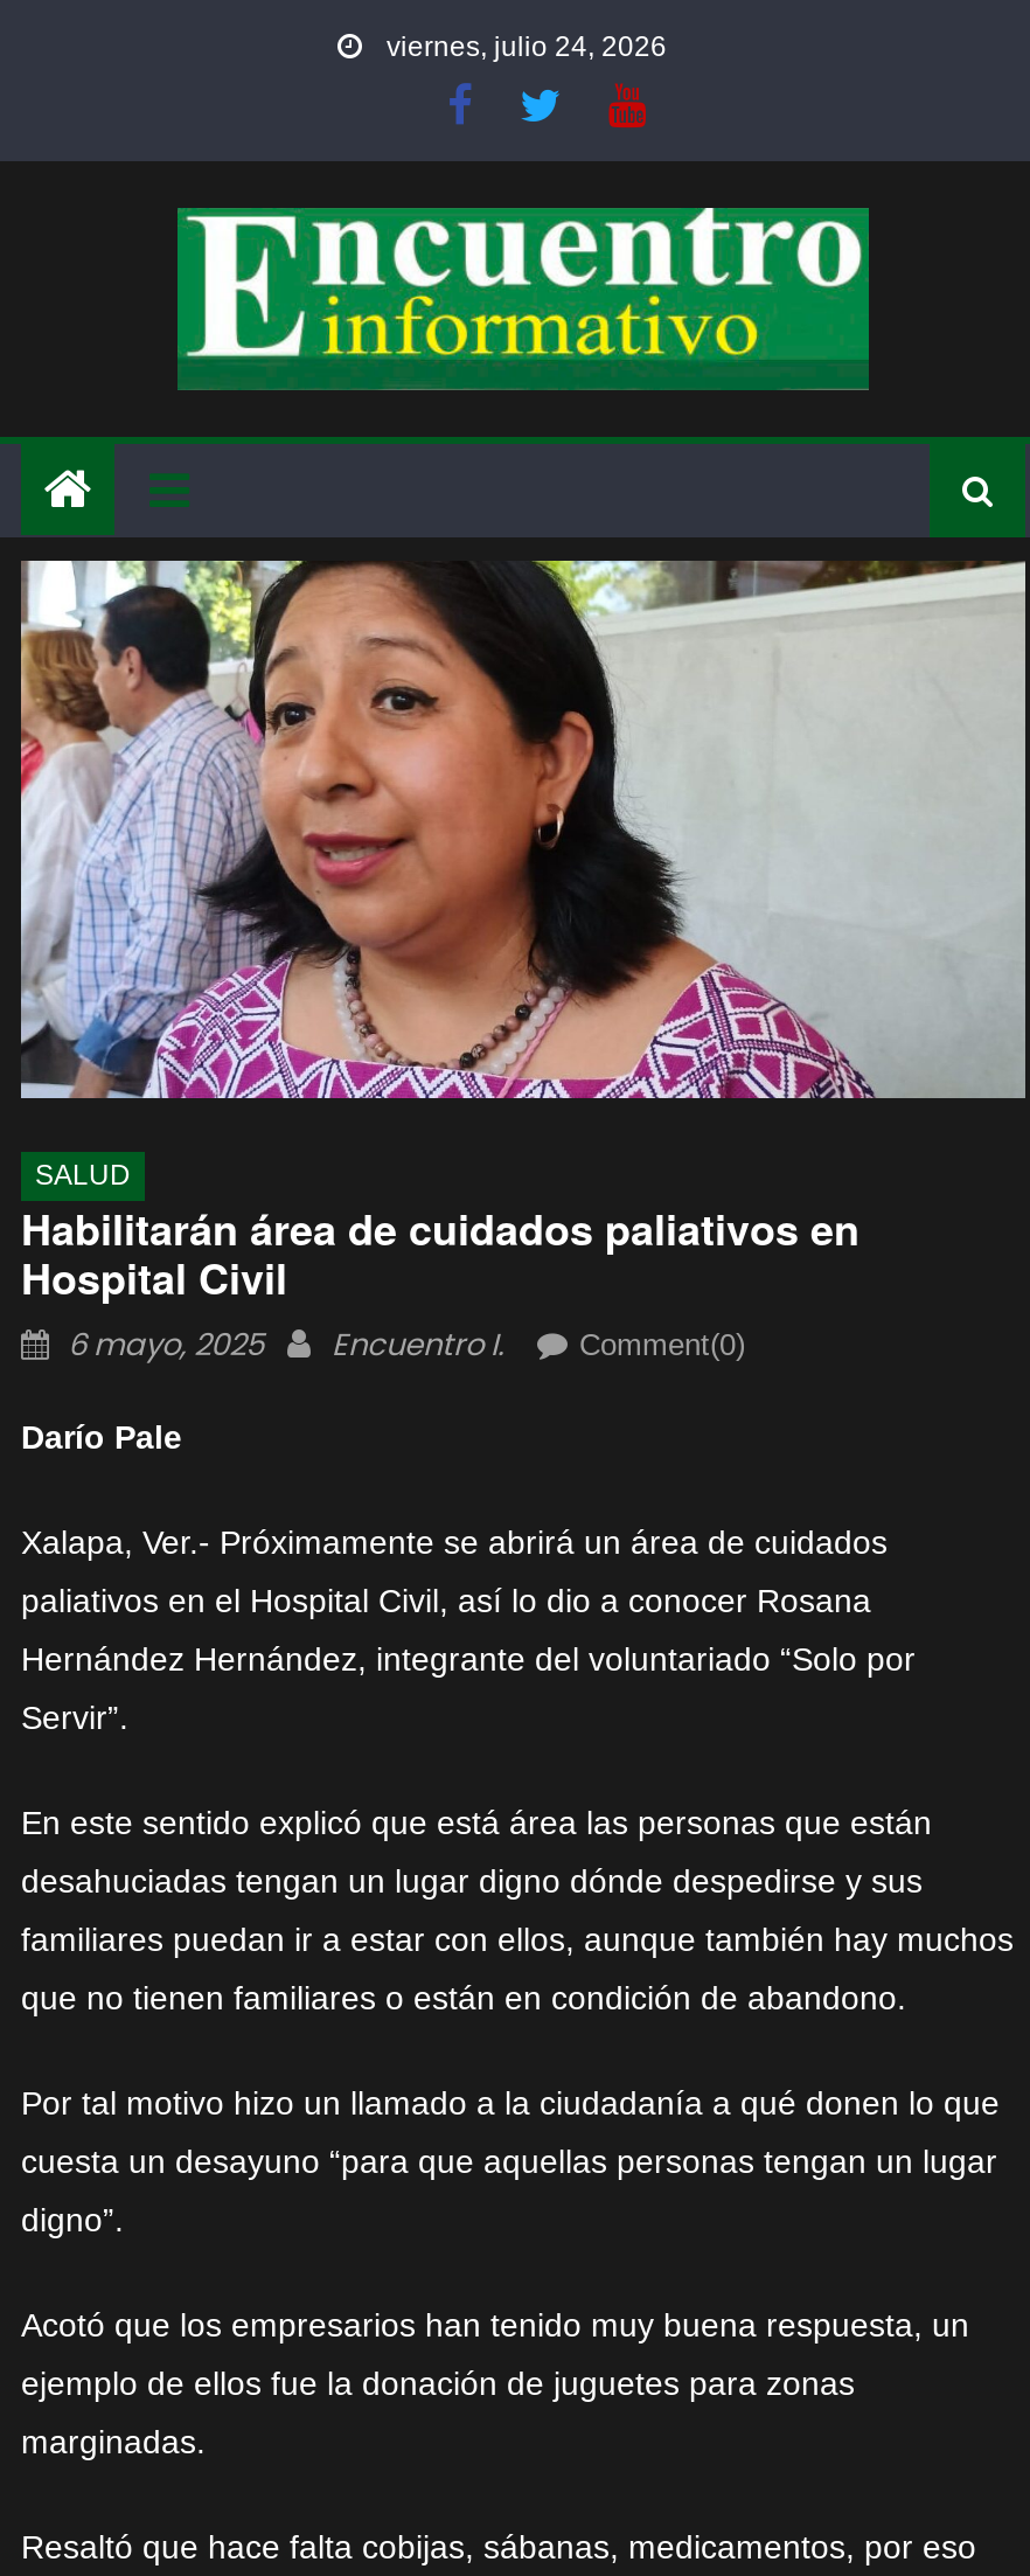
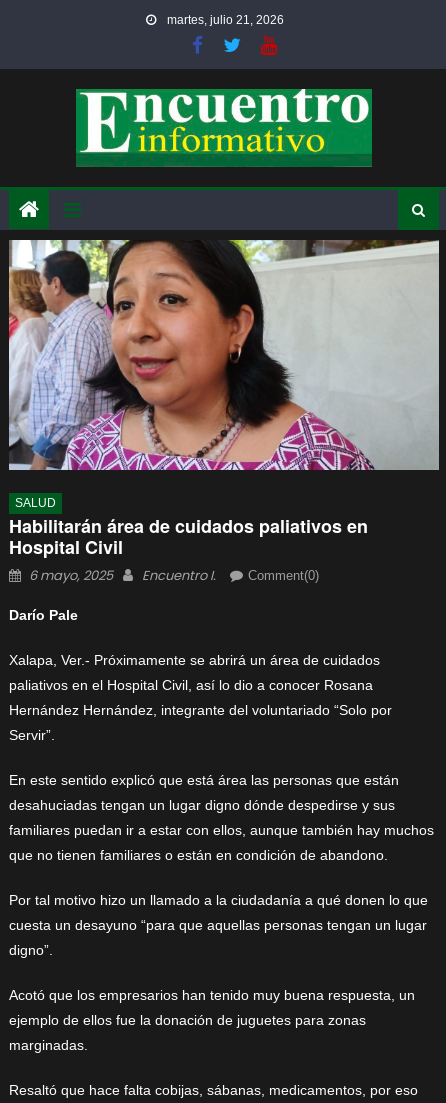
[380,30,667,63] viernes, julio 24, 2026 -> [164,13,284,27] martes, julio 21, 2026

